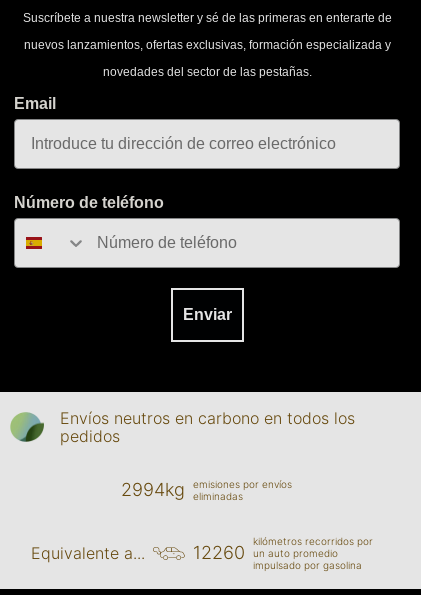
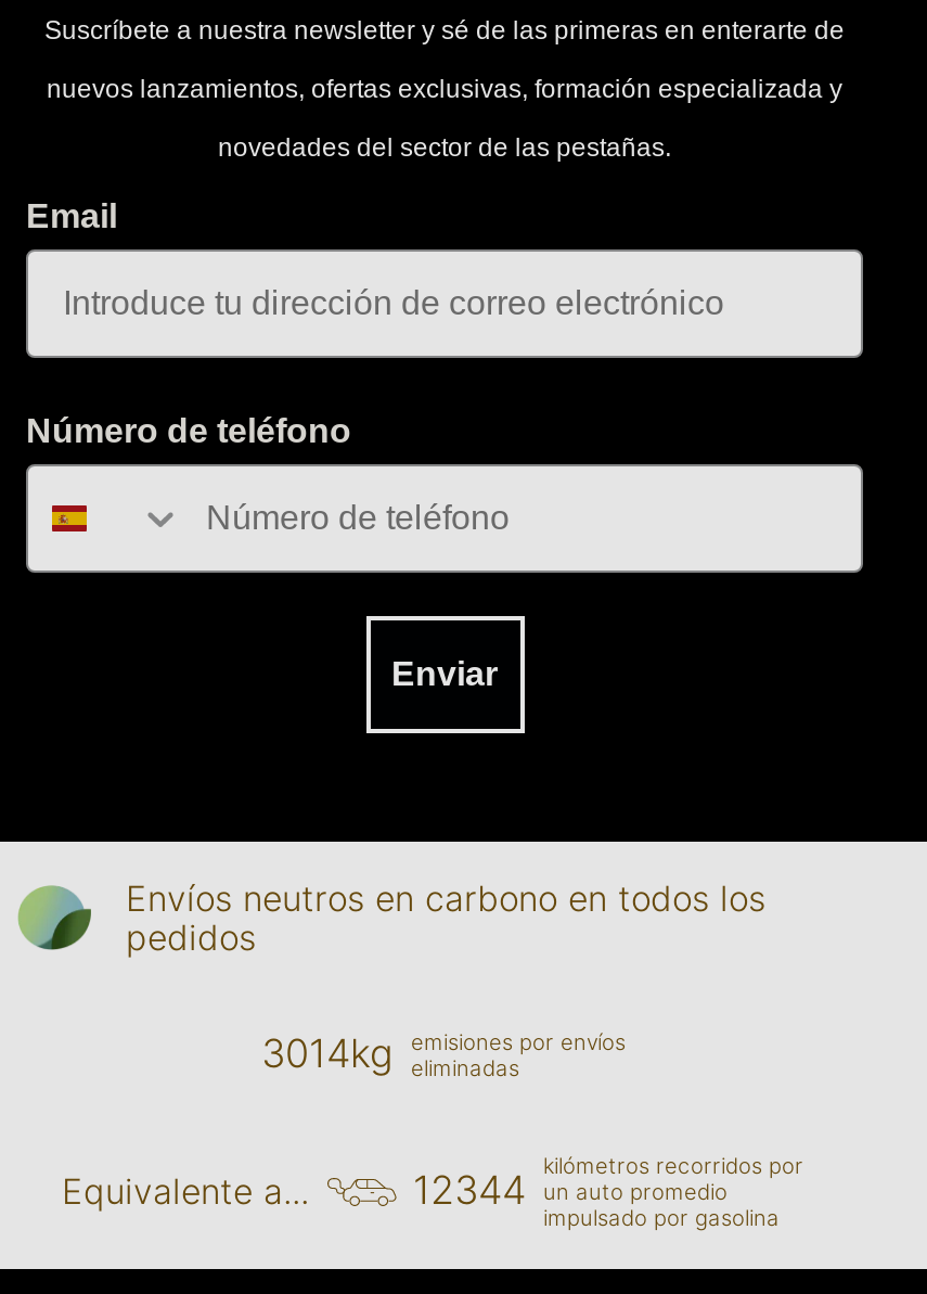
[121,478,292,502] 2994kg emisiones por envíos eliminadas -> [261,1029,626,1081] 3014kg emisiones por envíos eliminadas
[192,542,337,563] 12260 un auto promedio -> [413,1168,728,1213] 12344 un auto promedio

